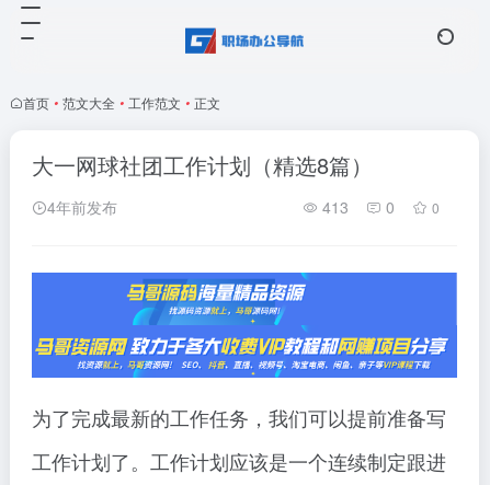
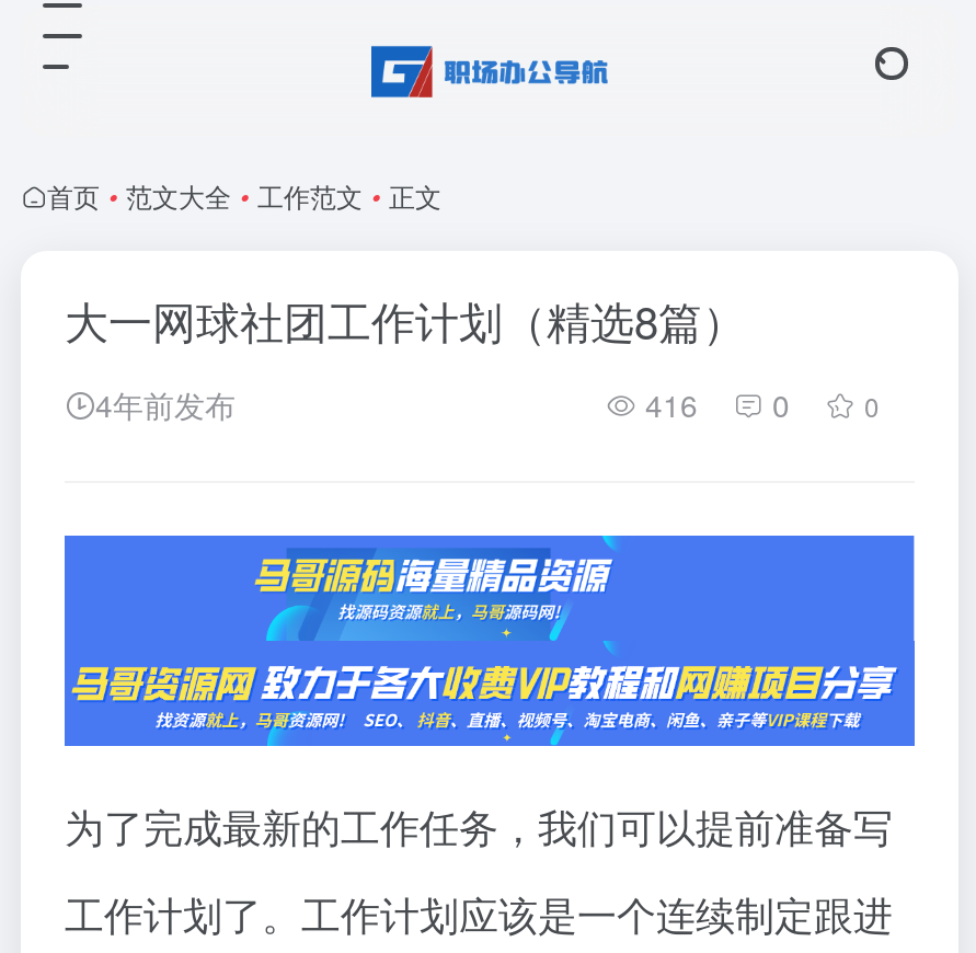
[318,196,440,218] 413 0 0 -> [636,382,880,426] 416 0 0

